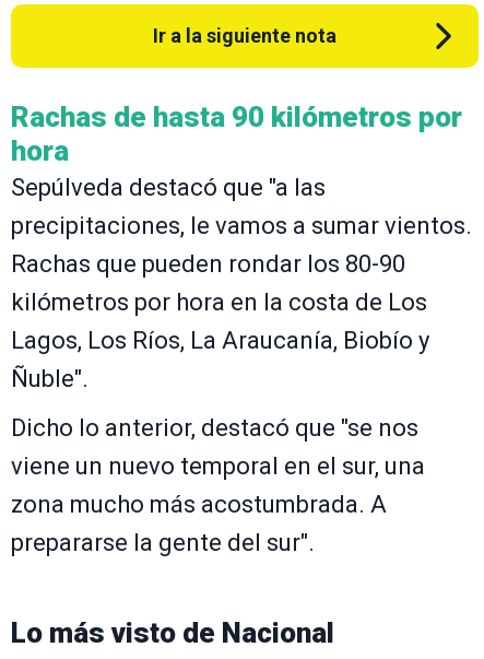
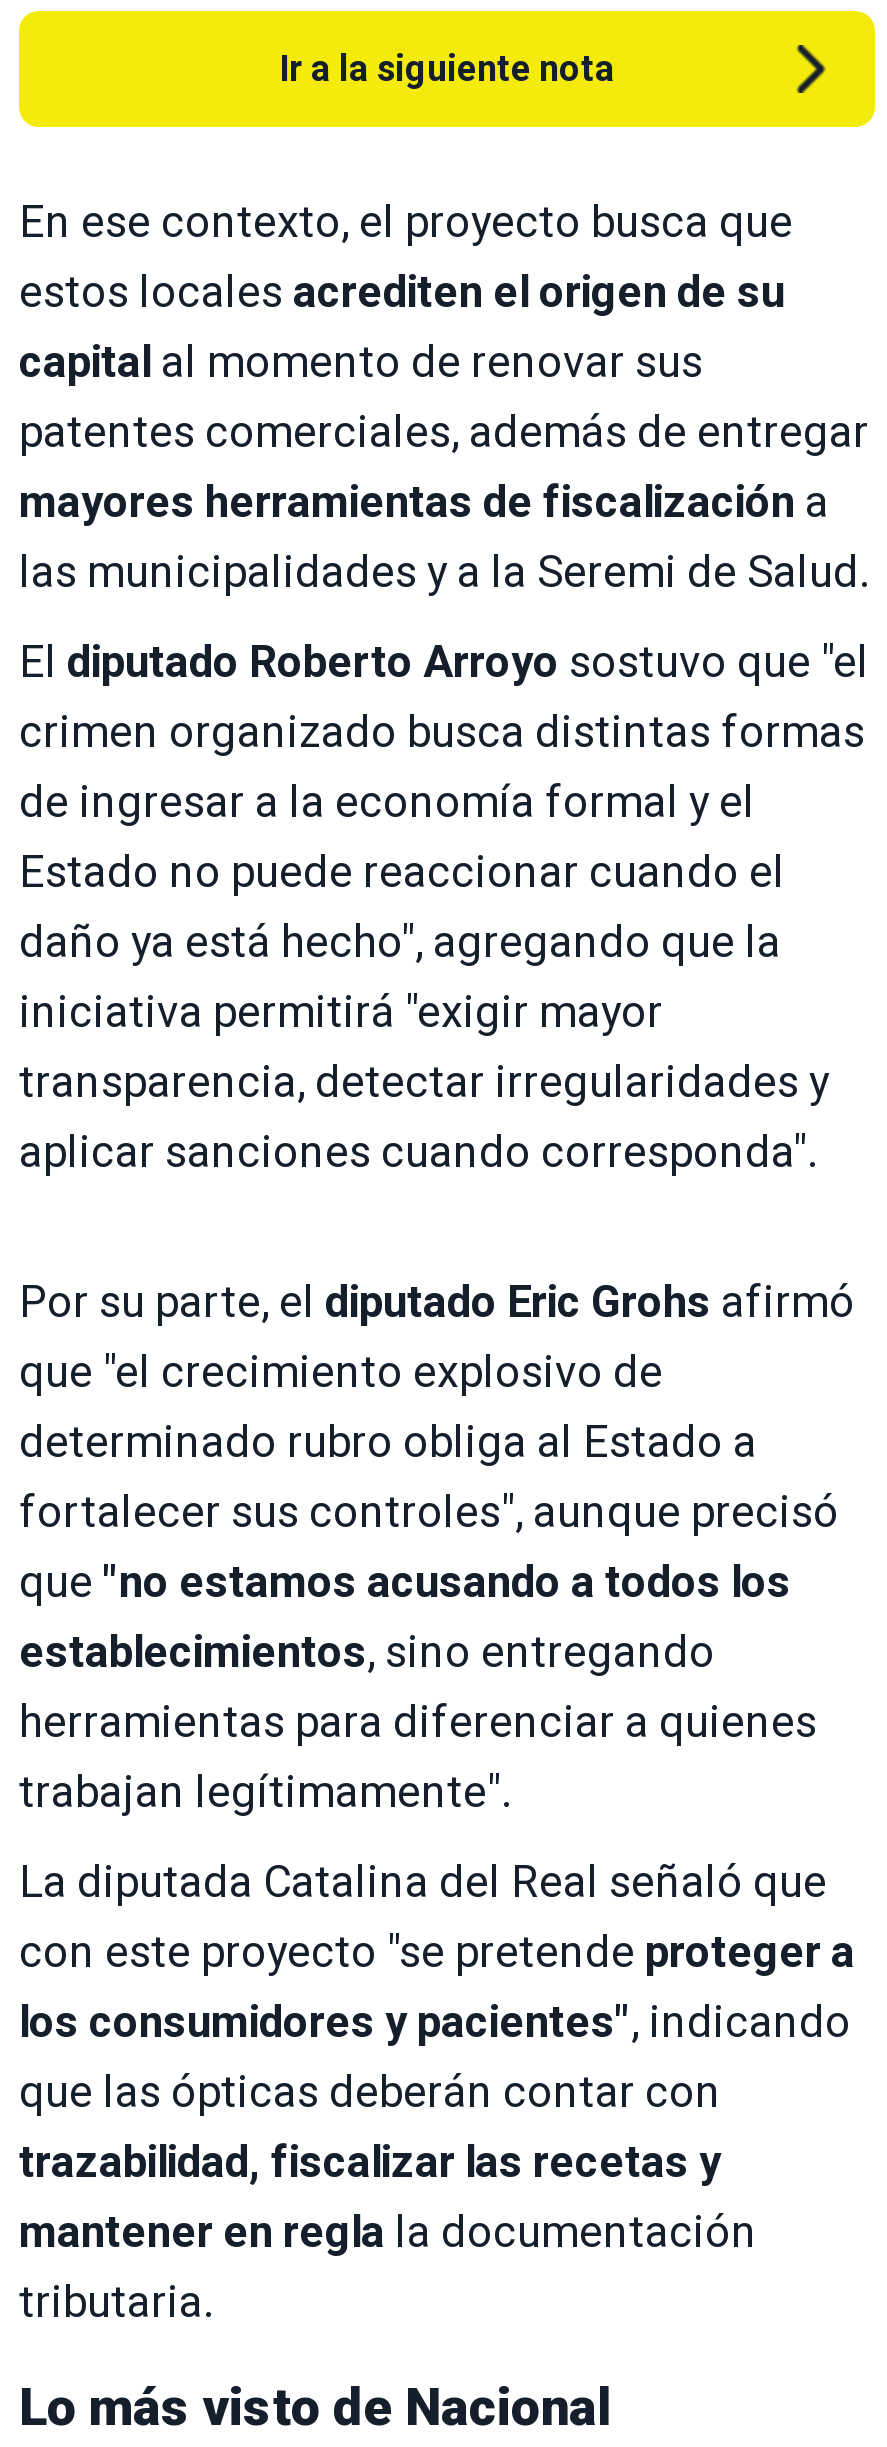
[11,100,472,556] Rachas de hasta 90 kilómetros por | hora | Sepúlveda destacó que "a las | precipitaciones, le vamos a sumar vientos. | Rachas que pueden rondar los 80-90 | kilómetros por hora en la costa de Los | Lagos, Los Ríos, La Araucanía, Biobío y | Ñuble". | Dicho lo anterior, destacó que "se nos | viene un nuevo temporal en el sur, una | zona mucho más acostumbrada. A | prepararse la gente del sur". -> [19,197,871,2327] En ese contexto, el proyecto busca que | estos locales acrediten el origen de su | capital al momento de renovar sus | patentes comerciales, además de entregar | mayores herramientas de fiscalización a | las municipalidades y a la Seremi de Salud. | El diputado Roberto Arroyo sostuvo que "el | crimen organizado busca distintas formas | de ingresar a la economía formal y el | Estado no puede reaccionar cuando el | daño ya está hecho", agregando que la | iniciativa permitirá "exigir mayor | transparencia, detectar irregularidades y | aplicar sanciones cuando corresponda". | Por su parte, el diputado Eric Grohs afirmó | que "el crecimiento explosivo de | determinado rubro obliga al Estado a | fortalecer sus controles", aunque precisó | que "no estamos acusando a todos los | establecimientos, sino entregando | herramientas para diferenciar a quienes | trabajan legítimamente". | La diputada Catalina del Real señaló que | con este proyecto "se pretende proteger a | los consumidores y pacientes", indicando | que las ópticas deberán contar con | trazabilidad, fiscalizar las recetas y | mantener en regla la documentación | tributaria.

